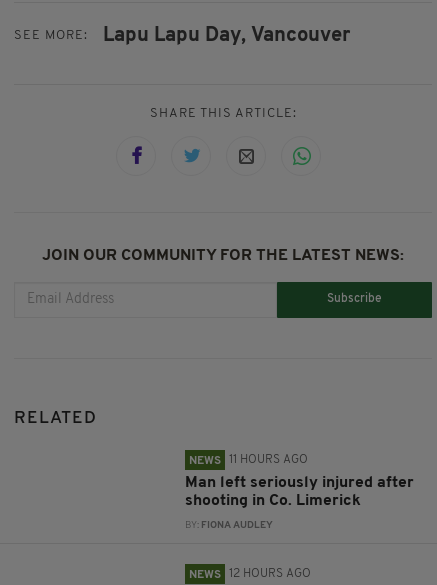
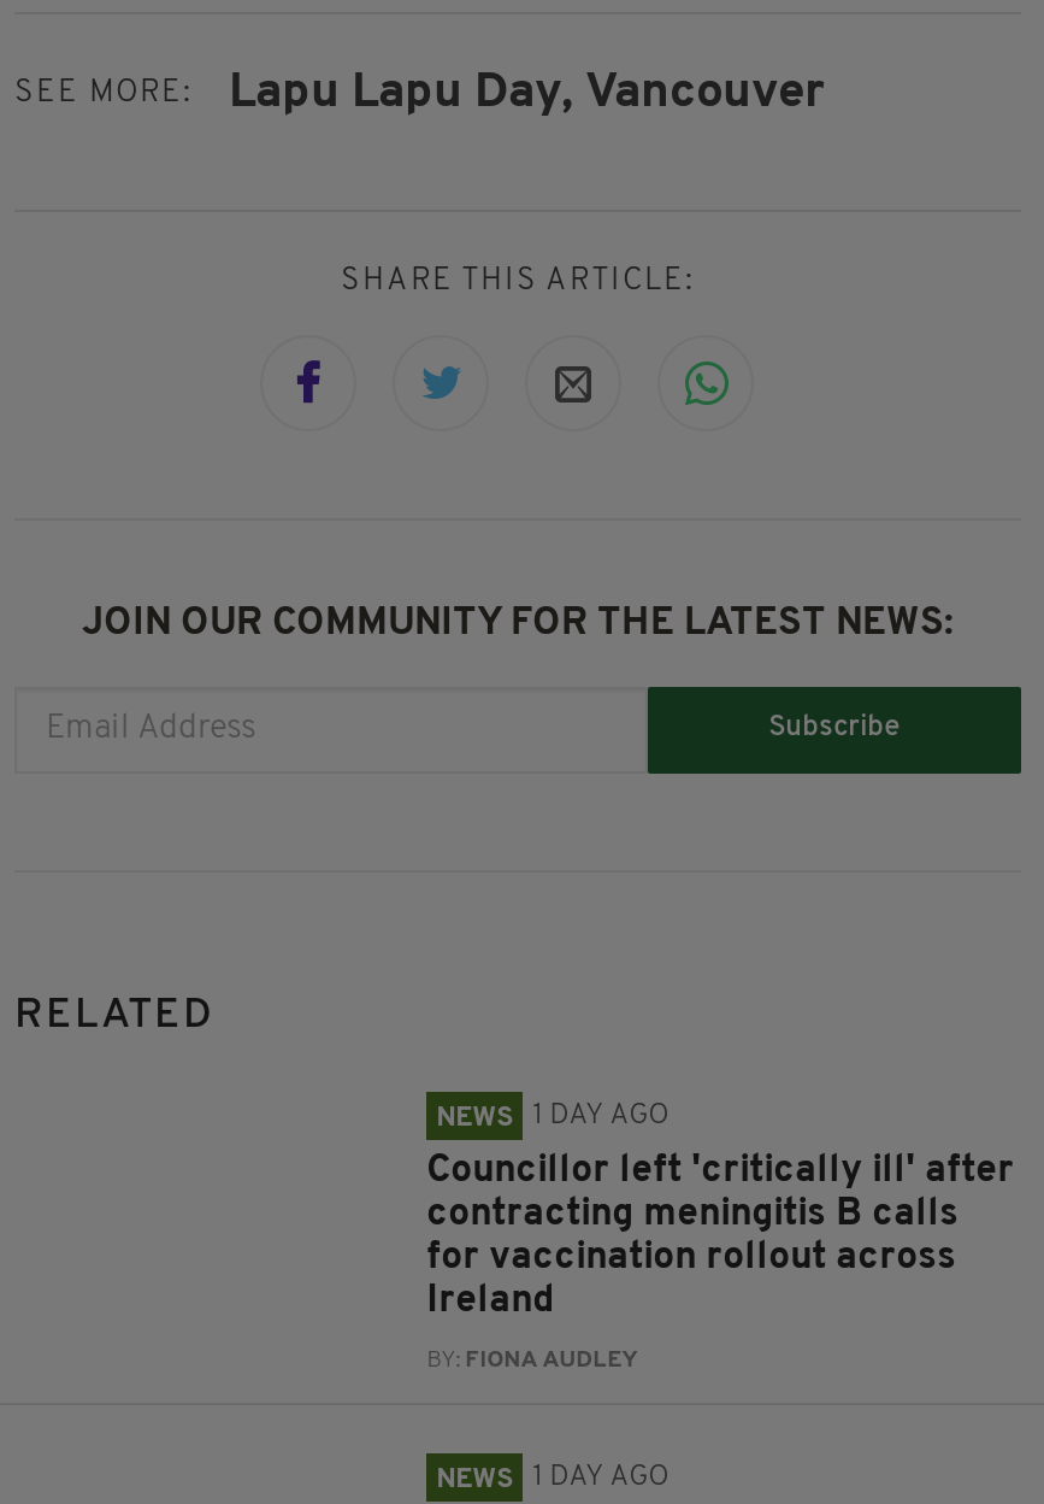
[189,454,308,467] NEWS 11 HOURS AGO -> [436,1101,670,1133] NEWS 1 DAY AGO
[185,475,414,509] Man left seriously injured after | shooting in Co. Limerick -> [427,1152,1014,1321] Councillor left 'critically ill' after | contracting meningitis B calls | for vaccination rollout across | Ireland
[189,568,311,581] NEWS 12 HOURS AGO -> [436,1463,670,1494] NEWS 1 DAY AGO

